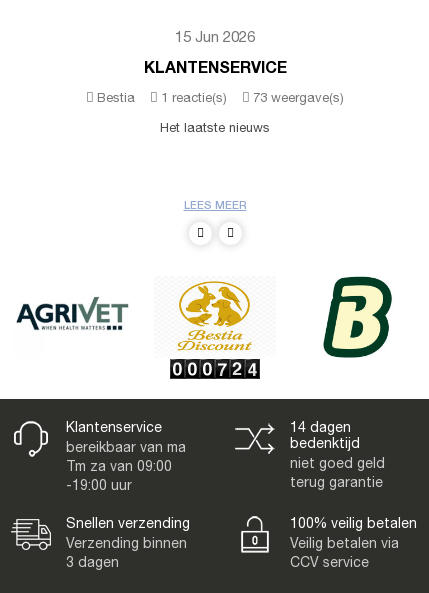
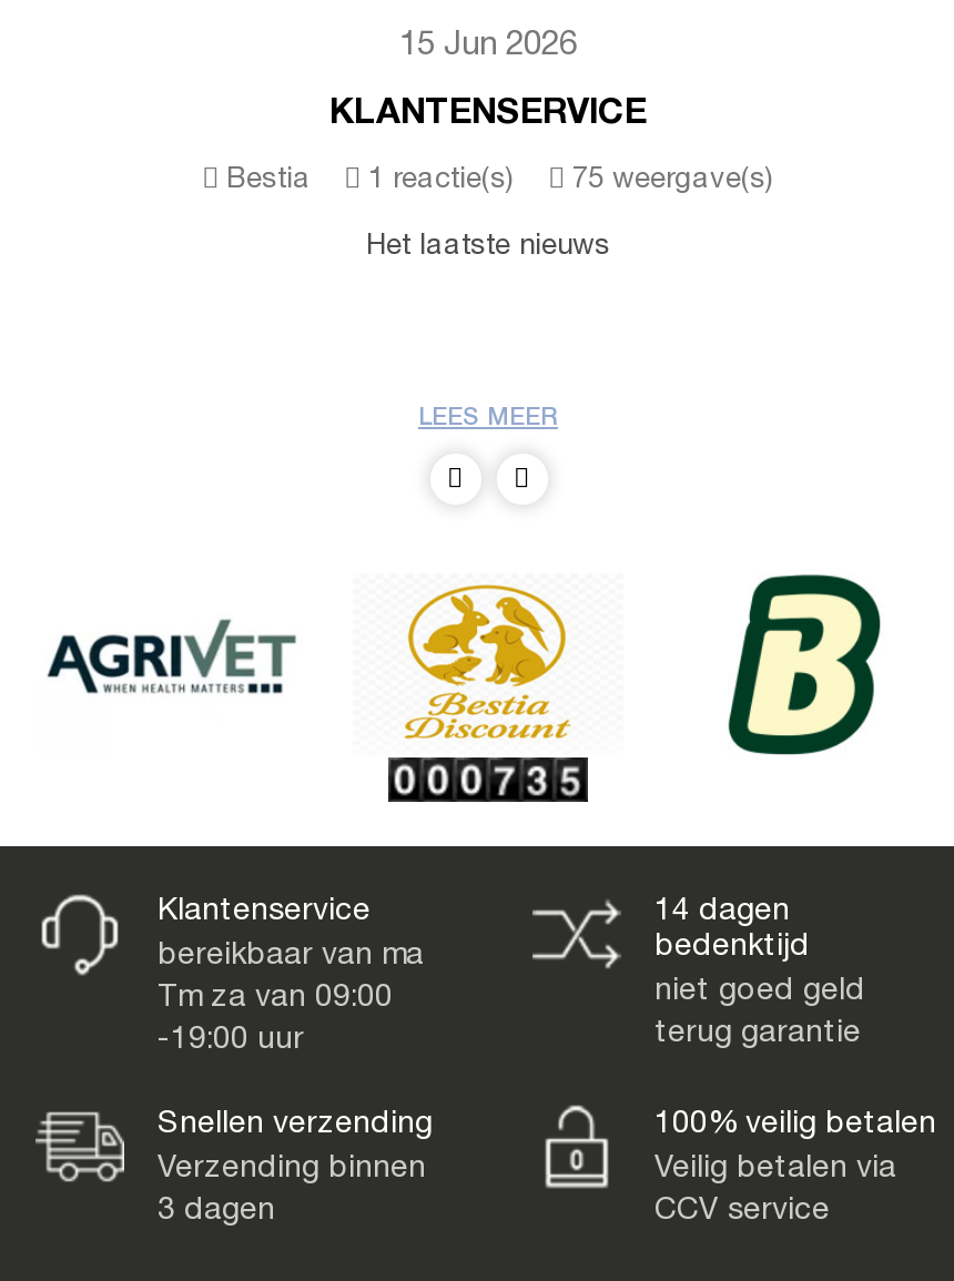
[97,90,344,105] Bestia 1 reactie(s) 73 weergave(s) -> [226,161,774,194] Bestia 1 reactie(s) 75 weergave(s)

